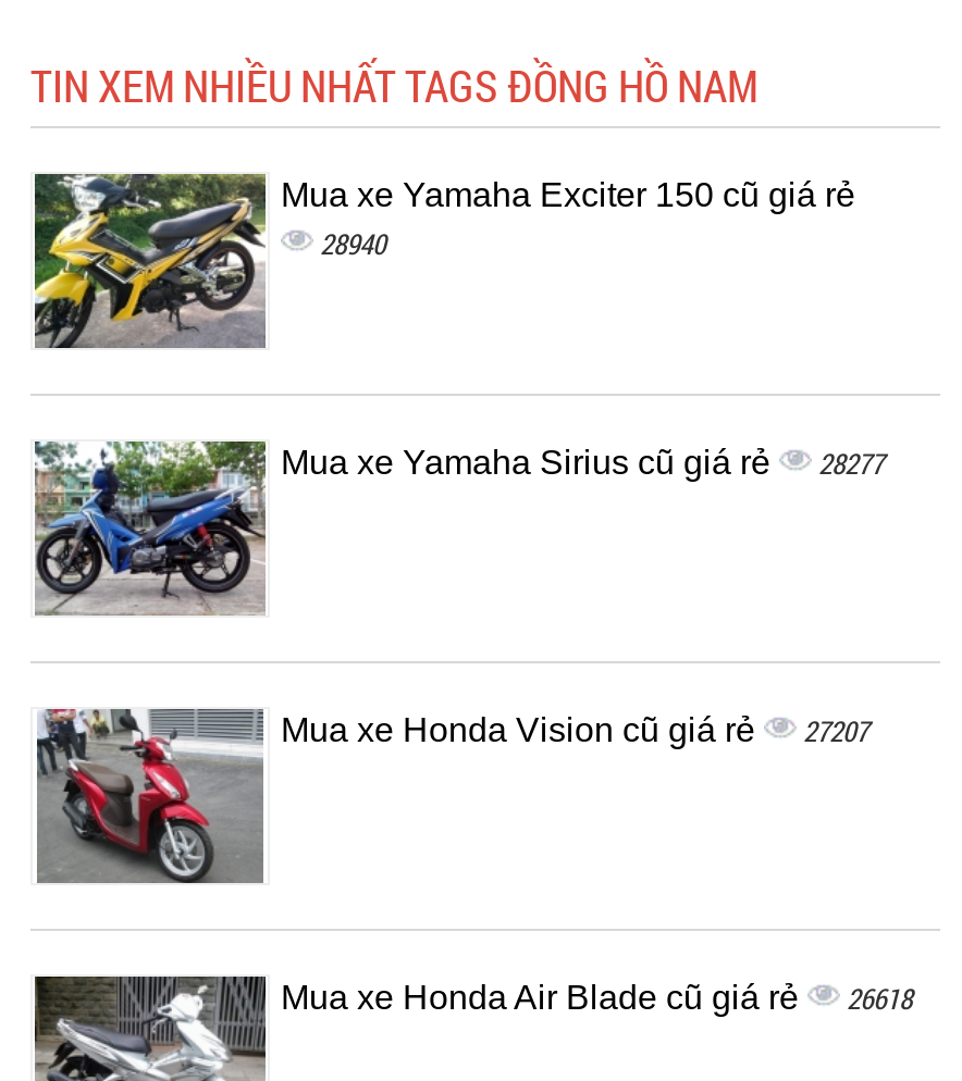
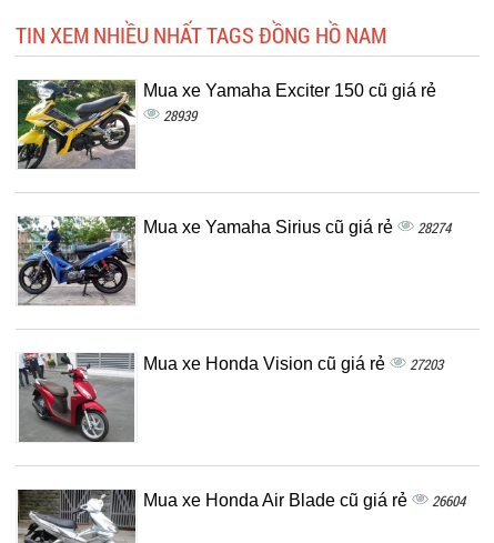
[320,224,385,263] 28940 -> [163,105,196,125] 28939
[281,444,884,483] Mua xe Yamaha Sirius cũ giá rẻ 28277 -> [143,218,451,238] Mua xe Yamaha Sirius cũ giá rẻ 28274
[281,711,868,750] Mua xe Honda Vision cũ giá rẻ 27207 -> [143,354,443,374] Mua xe Honda Vision cũ giá rẻ 27203
[281,979,912,1018] Mua xe Honda Air Blade cũ giá rẻ 26618 -> [143,491,465,511] Mua xe Honda Air Blade cũ giá rẻ 26604

